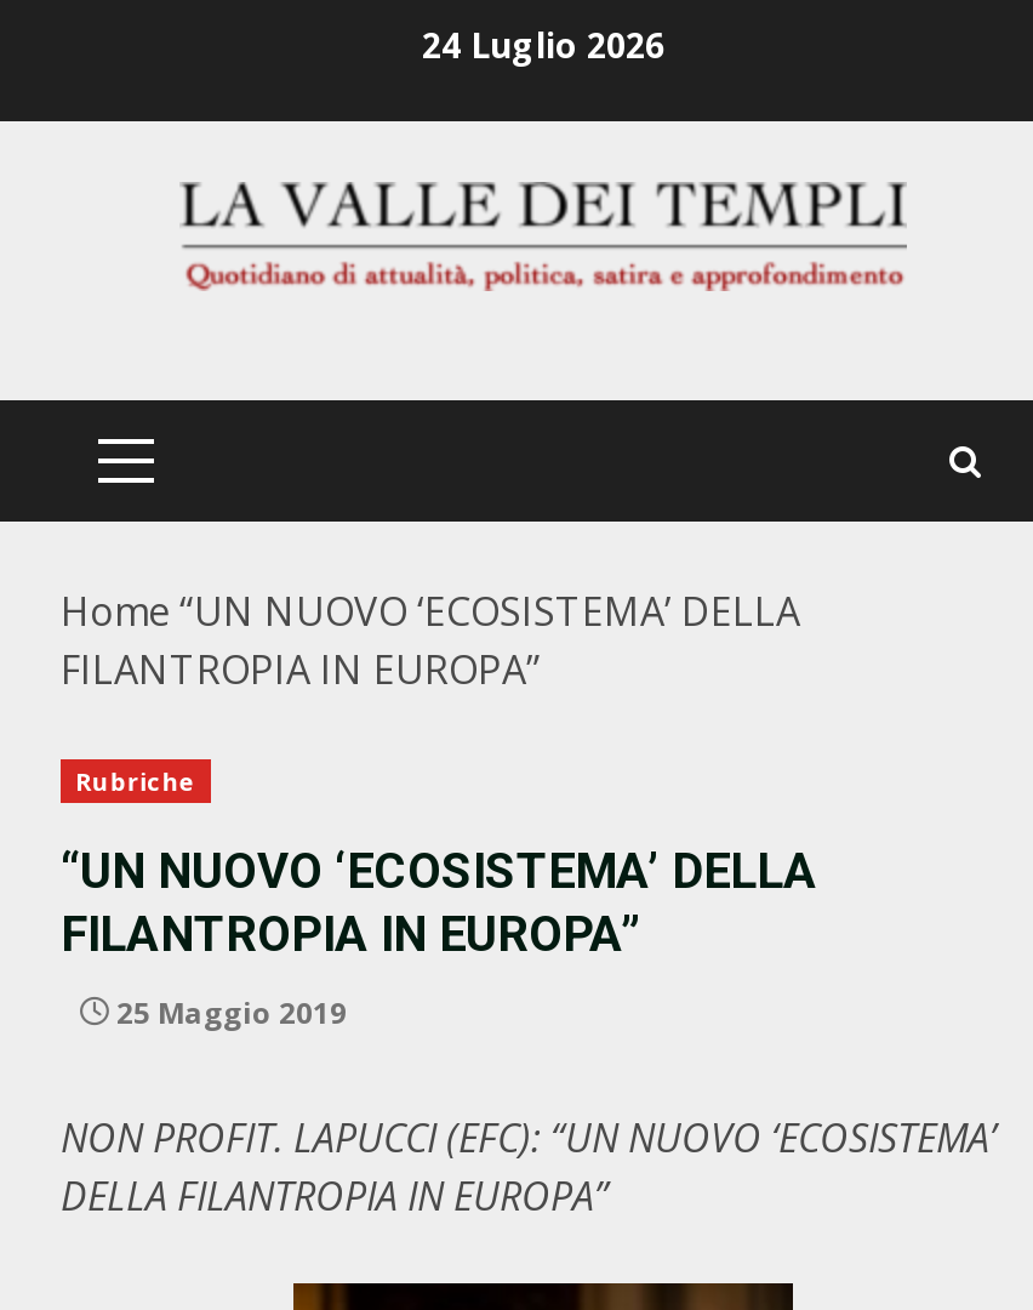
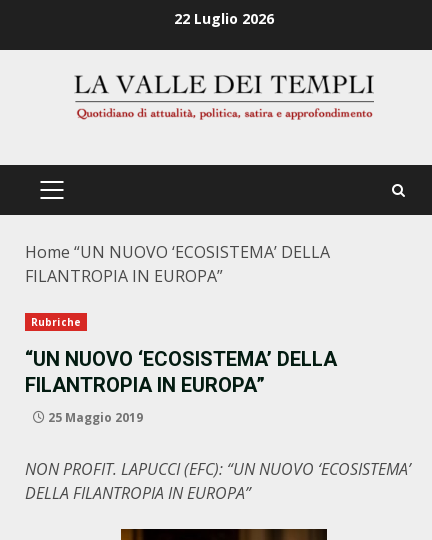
[422,21,664,67] 24 Luglio 2026 -> [174,8,274,27] 22 Luglio 2026

